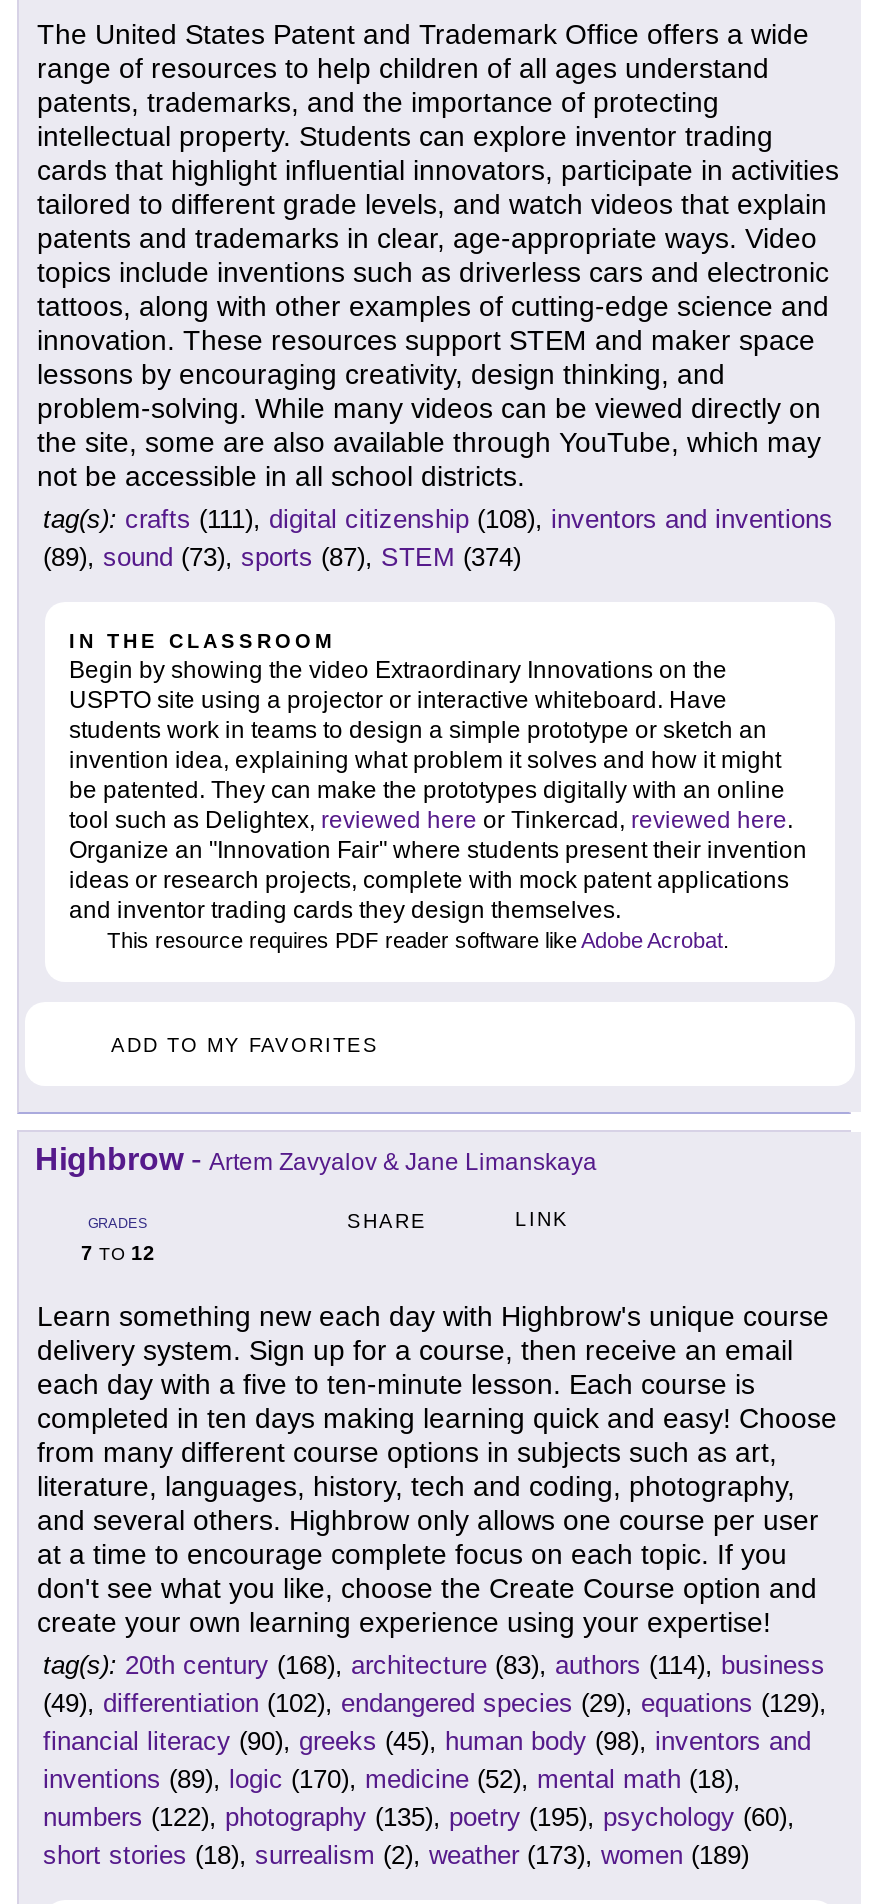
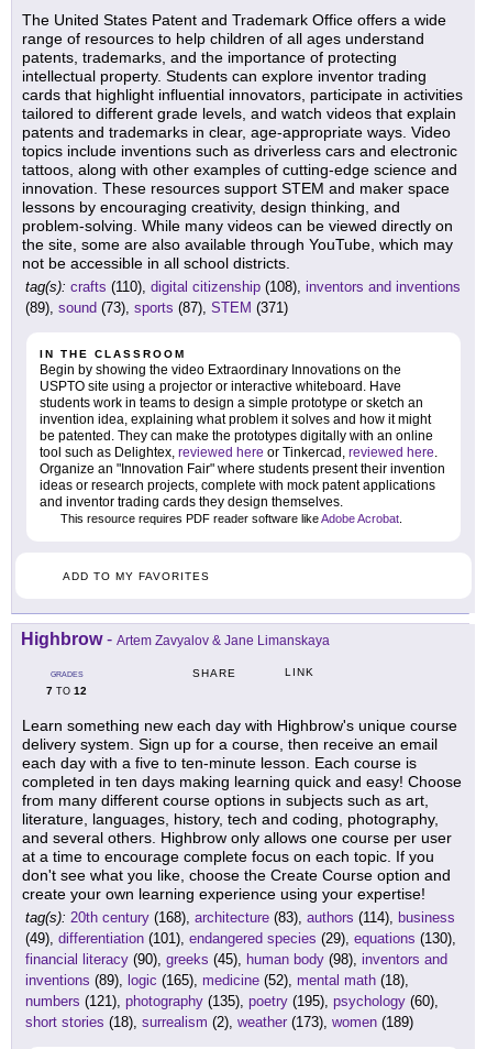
[43,503,833,533] tag(s): crafts (111), digital citizenship (108), inventors and inventions -> [25,278,461,295] tag(s): crafts (110), digital citizenship (108), inventors and inventions
[43,541,521,571] (89), sound (73), sports (87), STEM (374) -> [25,299,288,315] (89), sound (73), sports (87), STEM (371)
[43,1687,827,1717] (49), differentiation (102), endangered species (29), equations (129), -> [25,930,456,946] (49), differentiation (101), endangered species (29), equations (130),
[43,1763,741,1793] inventions (89), logic (170), medicine (52), mental math (18), -> [25,972,409,988] inventions (89), logic (165), medicine (52), mental math (18),
[43,1801,795,1831] numbers (122), photography (135), poetry (195), psychology (60), -> [25,993,439,1009] numbers (121), photography (135), poetry (195), psychology (60),

